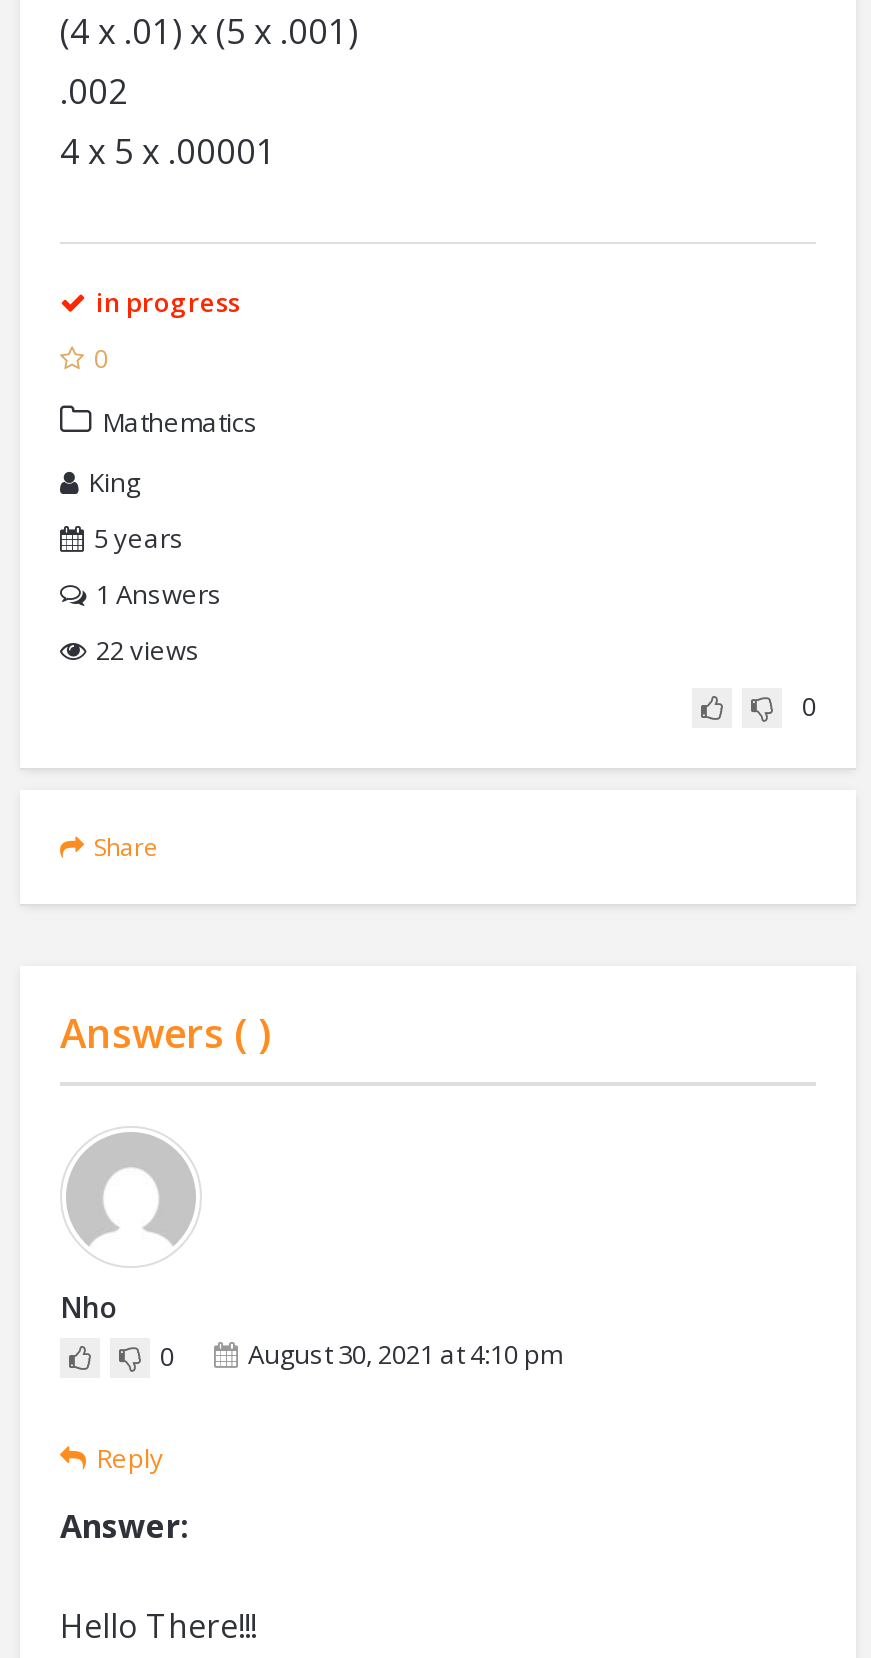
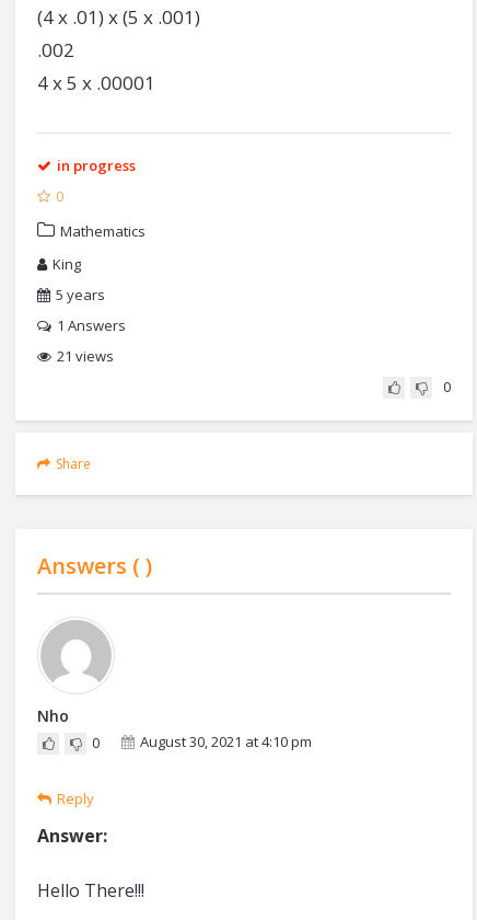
[96,632,200,668] 22 views -> [57,346,114,366] 21 views

